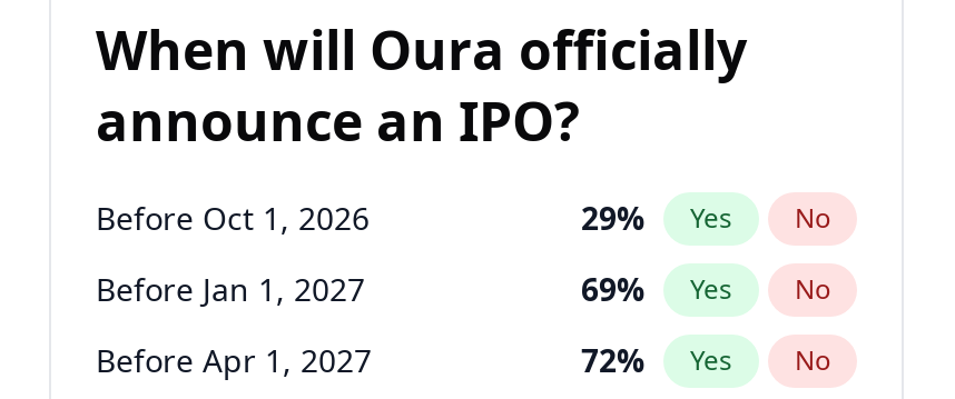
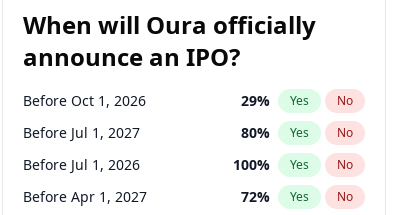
[96,268,646,310] Before Jan 1, 2027 | 69% -> [23,123,353,174] Before Jul 1, 2027 | 80% | Yes | No | Before Jul 1, 2026 | 100%

